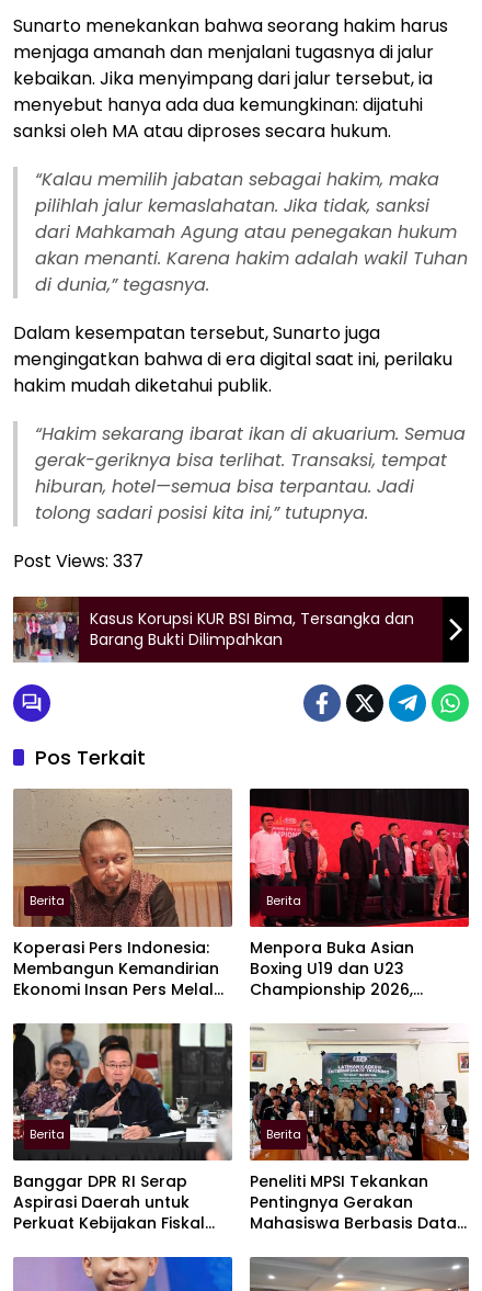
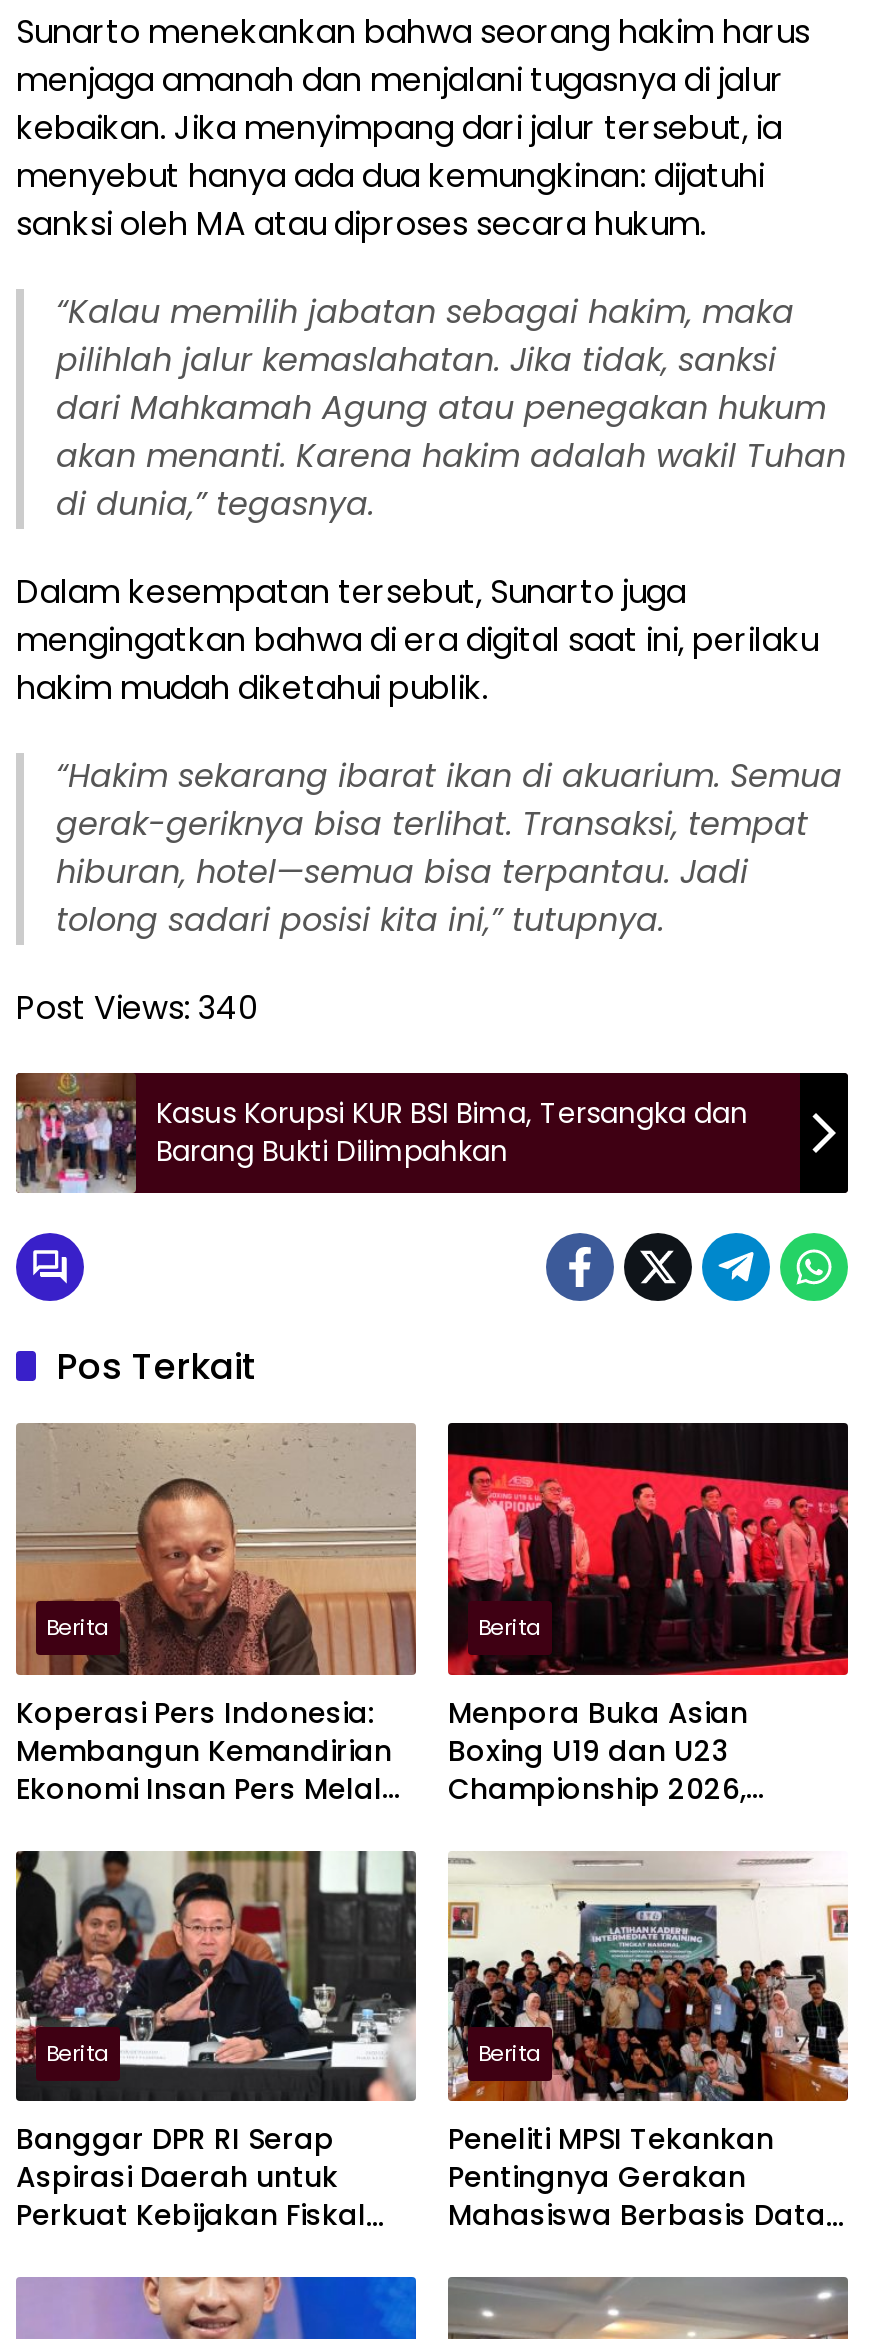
[13,548,144,574] Post Views: 337 -> [16,985,258,1031] Post Views: 340

